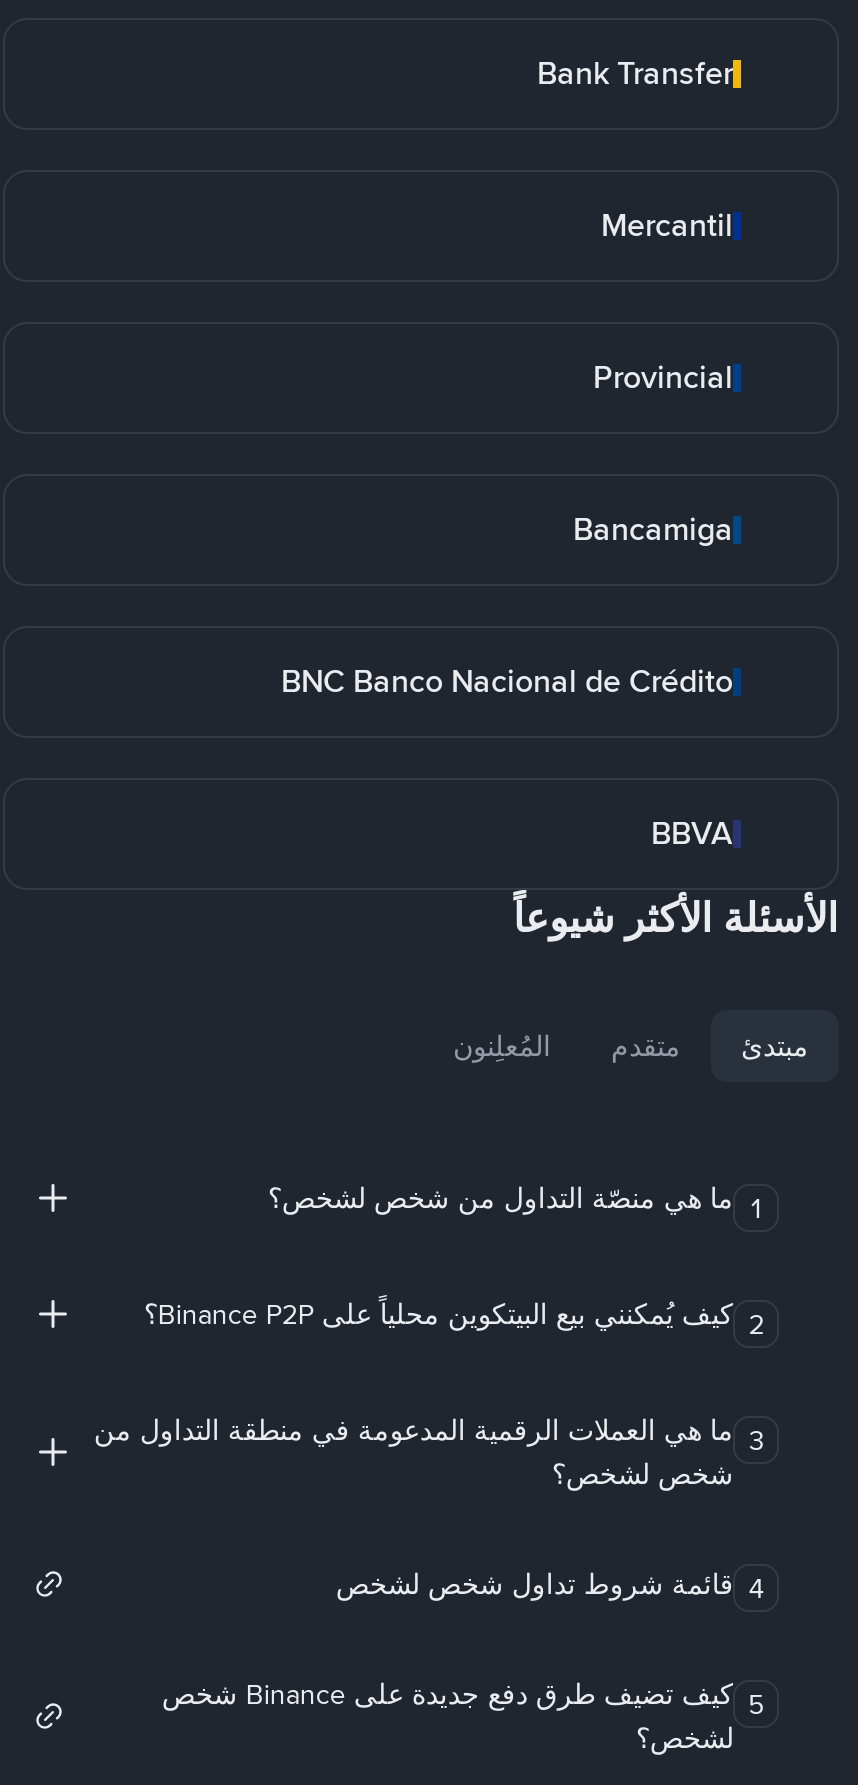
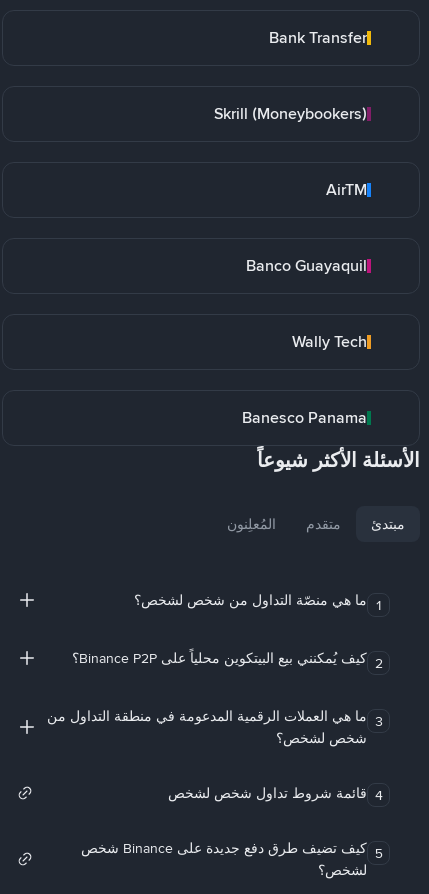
[601,204,733,246] Mercantil -> [214,103,367,124] Skrill (Moneybookers)
[593,356,733,398] Provincial -> [326,179,367,200] AirTM
[573,508,733,550] Bancamiga -> [246,255,367,276] Banco Guayaquil
[281,660,733,702] BNC Banco Nacional de Crédito -> [292,331,367,352] Wally Tech
[651,812,733,854] BBVA -> [242,407,367,428] Banesco Panama

